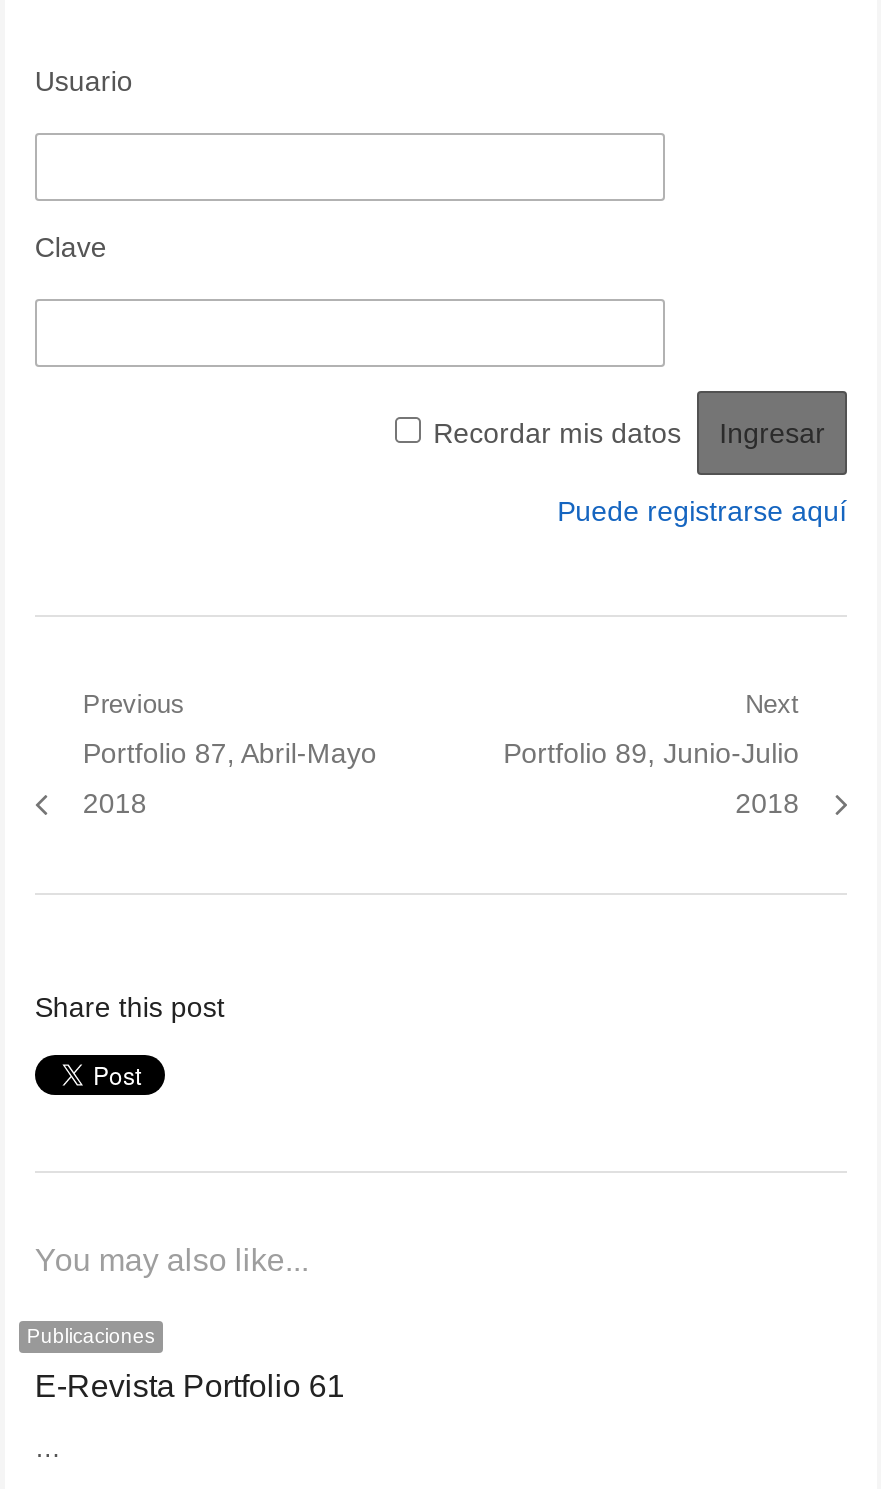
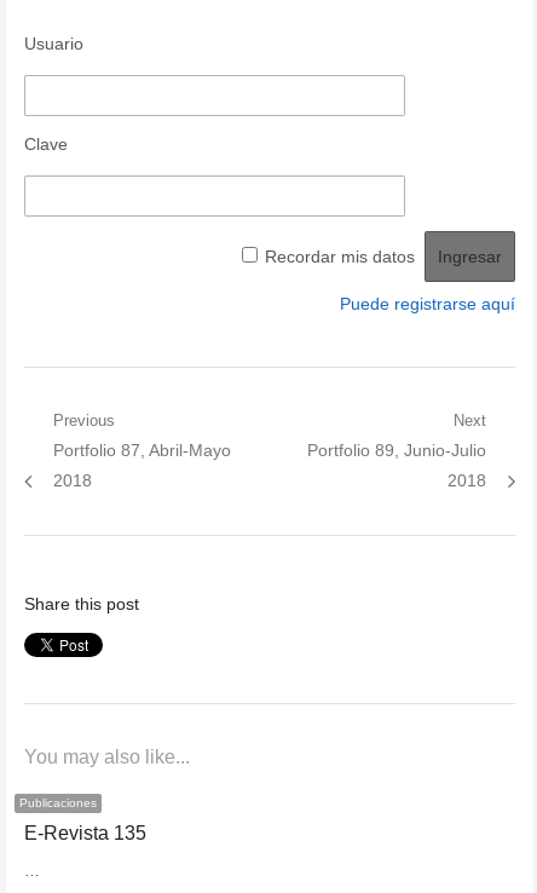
[35,1369,345,1403] E-Revista Portfolio 61 -> [24,823,146,843] E-Revista 135

